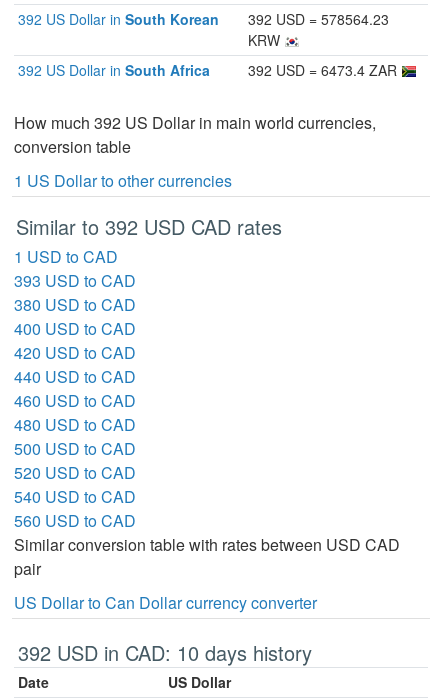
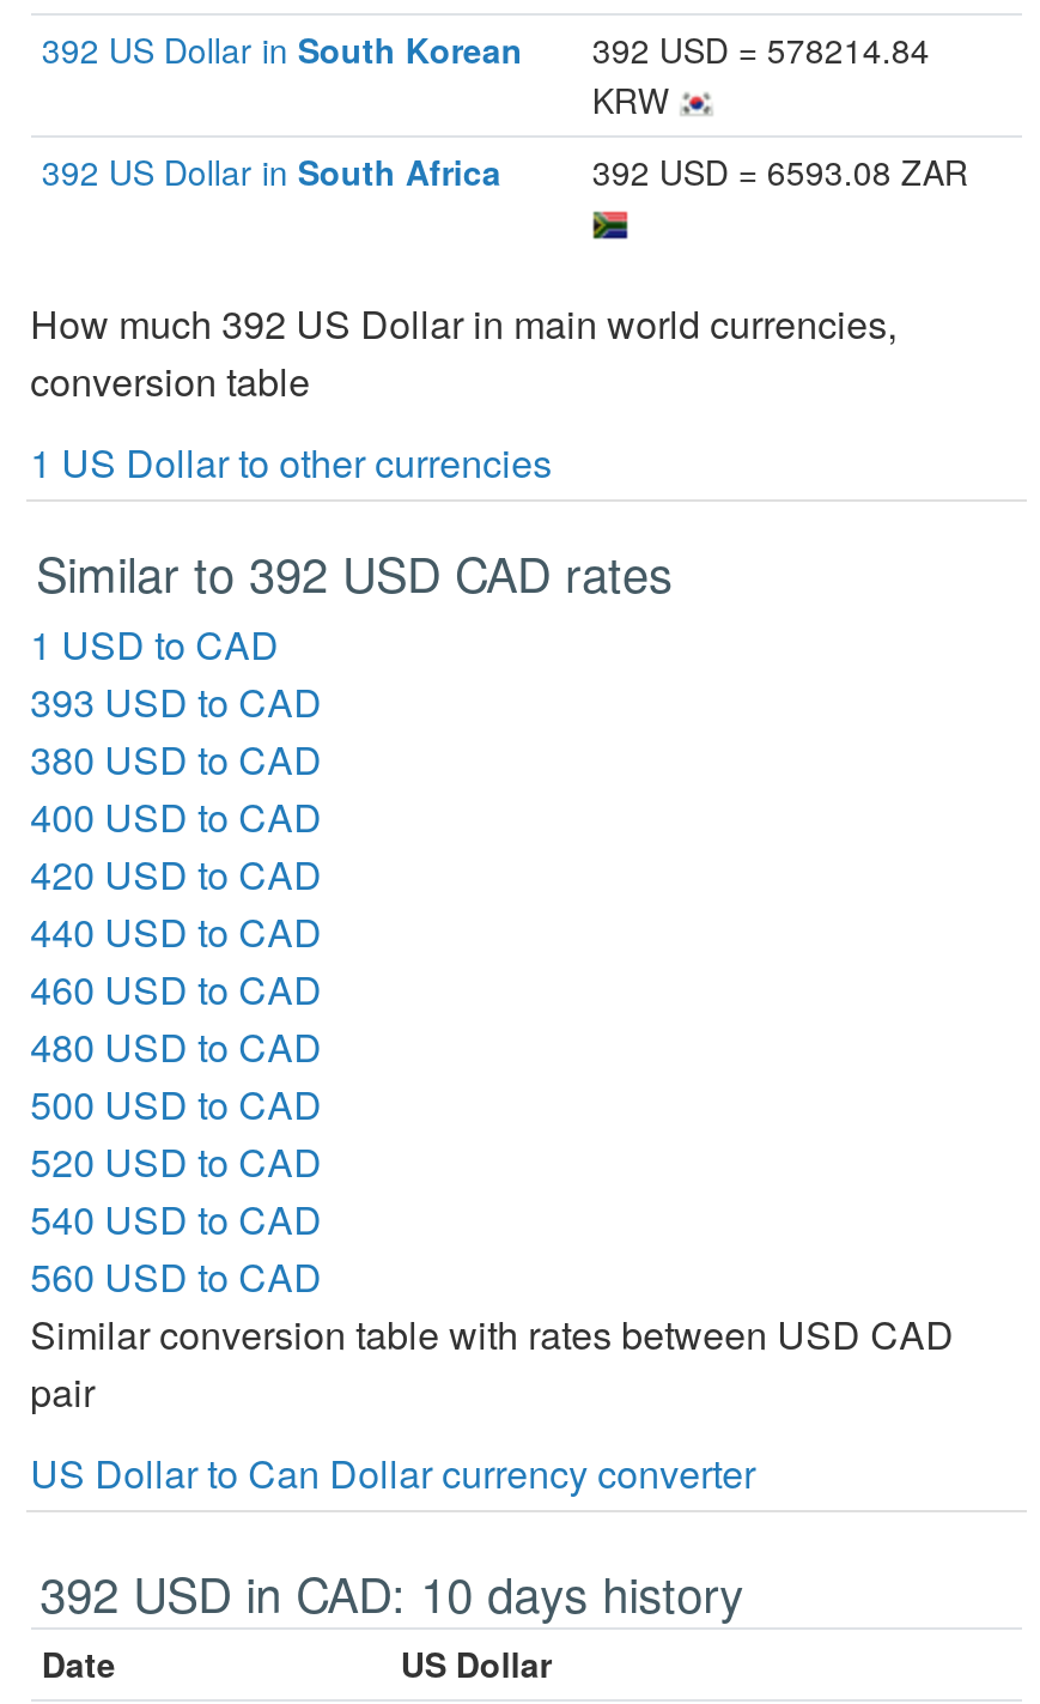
[18,9,389,29] 392 US Dollar in South Korean 392 USD = 578564.23 -> [42,25,930,73] 392 US Dollar in South Korean 392 USD = 578214.84
[18,60,401,80] 392 US Dollar in South Africa 392 USD = 6473.4 ZAR -> [42,147,968,195] 392 US Dollar in South Africa 392 USD = 6593.08 ZAR

